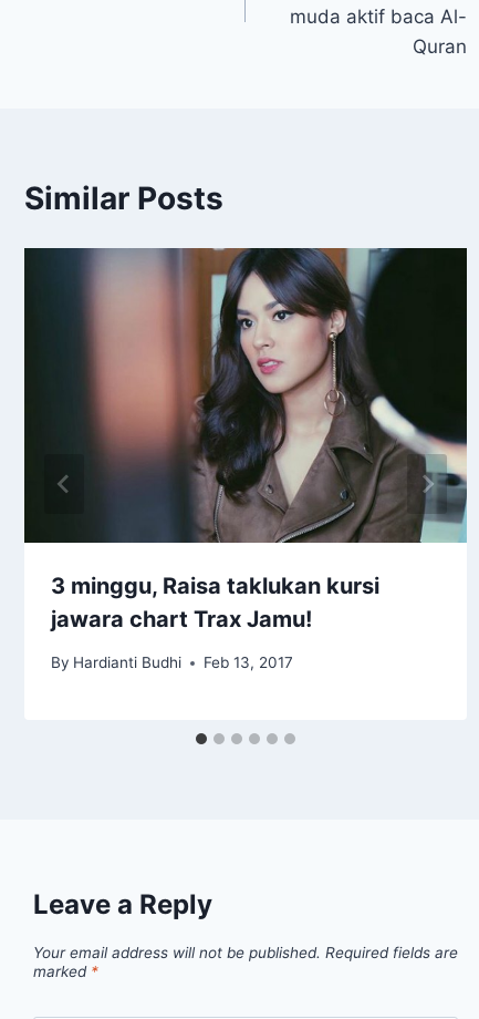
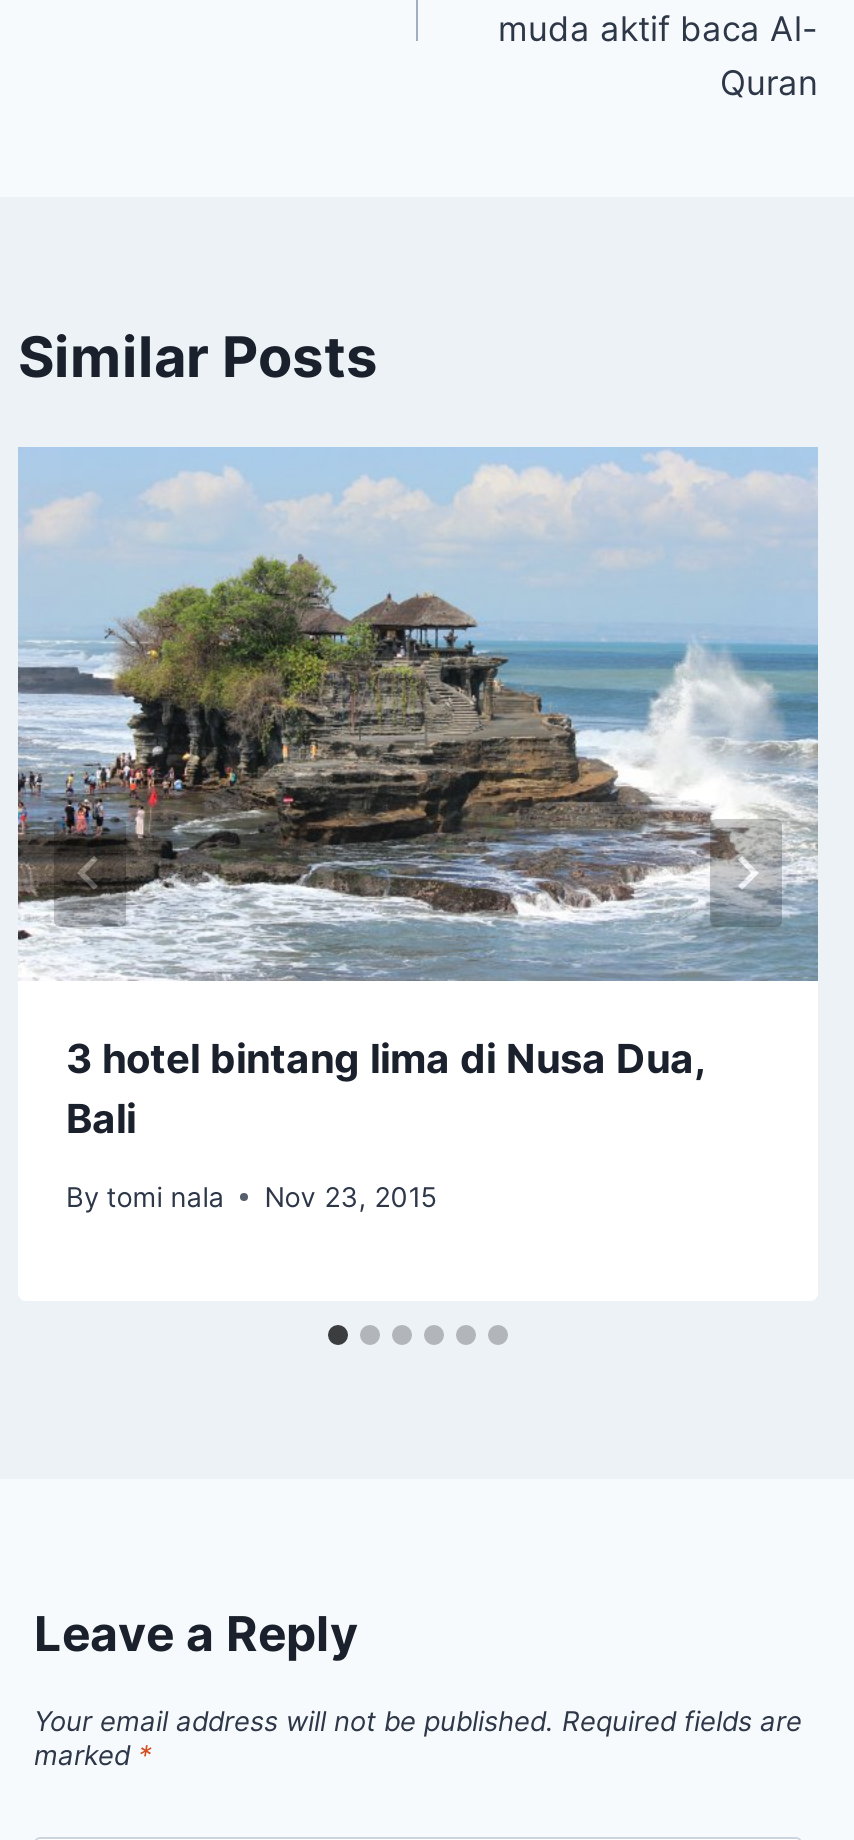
[23,247,468,633] [image] | 3 minggu, Raisa taklukan kursi | jawara chart Trax Jamu! -> [16,446,820,1143] [image] | 3 hotel bintang lima di Nusa Dua, | Bali
[51,653,293,671] By Hardianti Budhi | Feb 13, 2017 -> [66,1180,436,1212] By tomi nala | Nov 23, 2015

